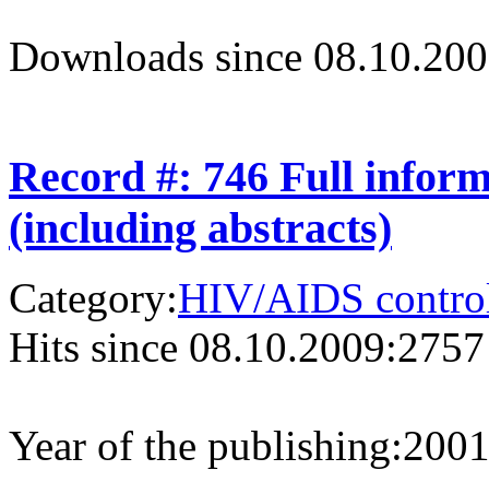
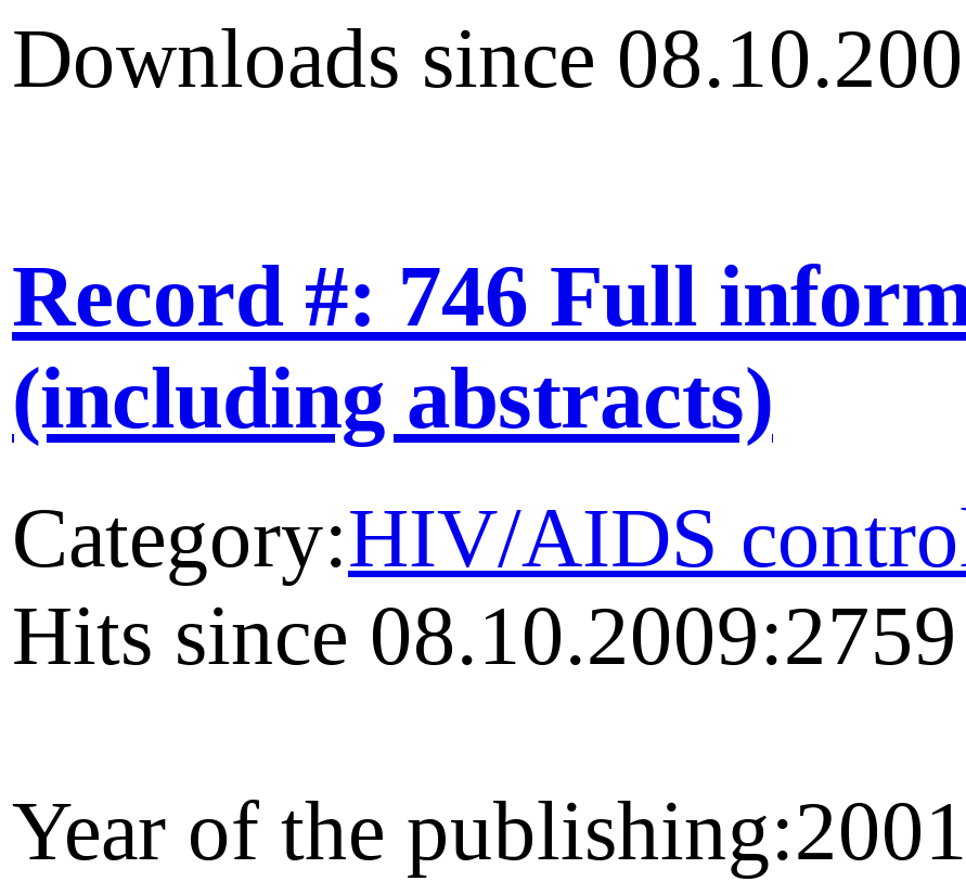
[9,324,485,371] Hits since 08.10.2009:2757 -> [12,589,957,682] Hits since 08.10.2009:2759

